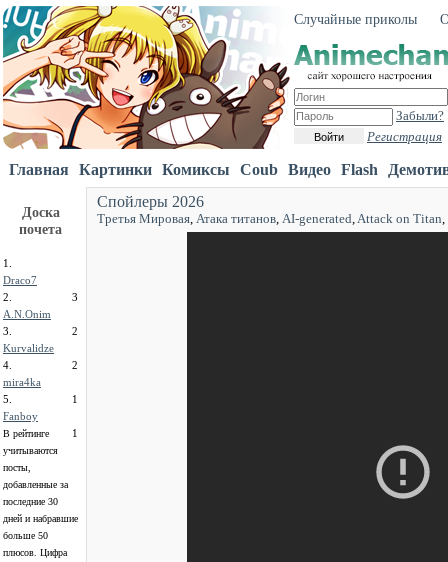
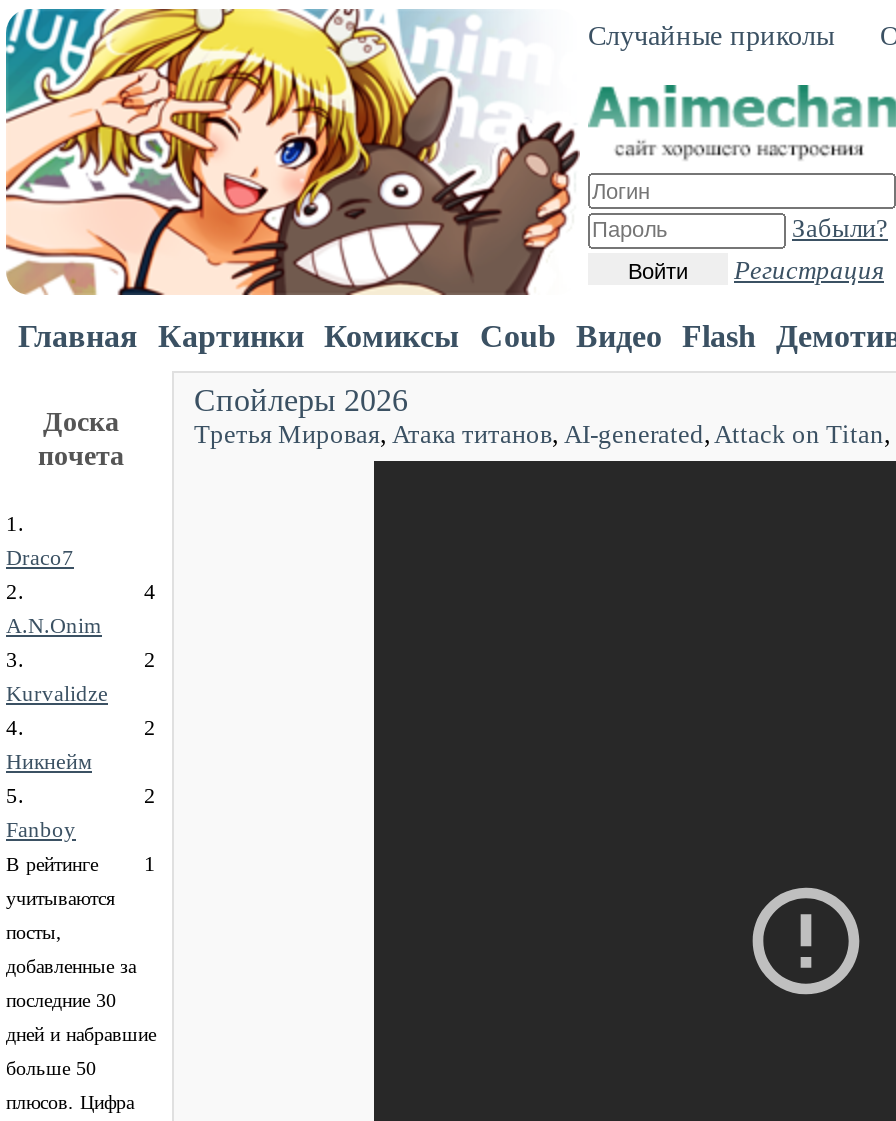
[72,291,78,303] 3 -> [144,579,156,603] 4
[3,376,78,405] mira4ka | 1 -> [6,749,156,807] Никнейм | 2

